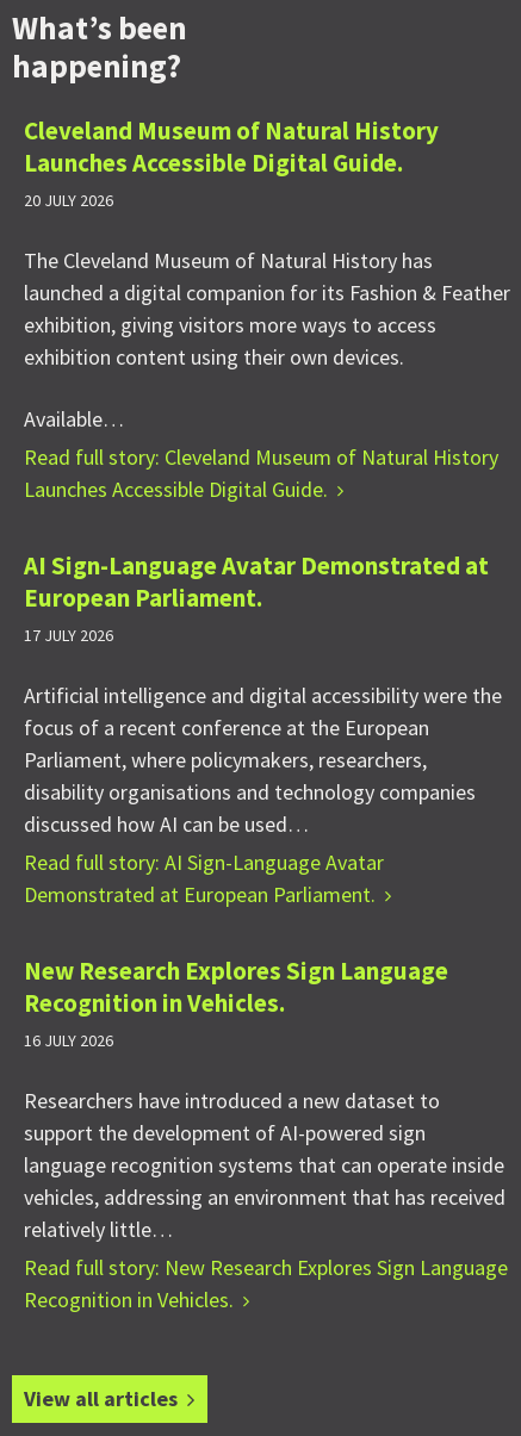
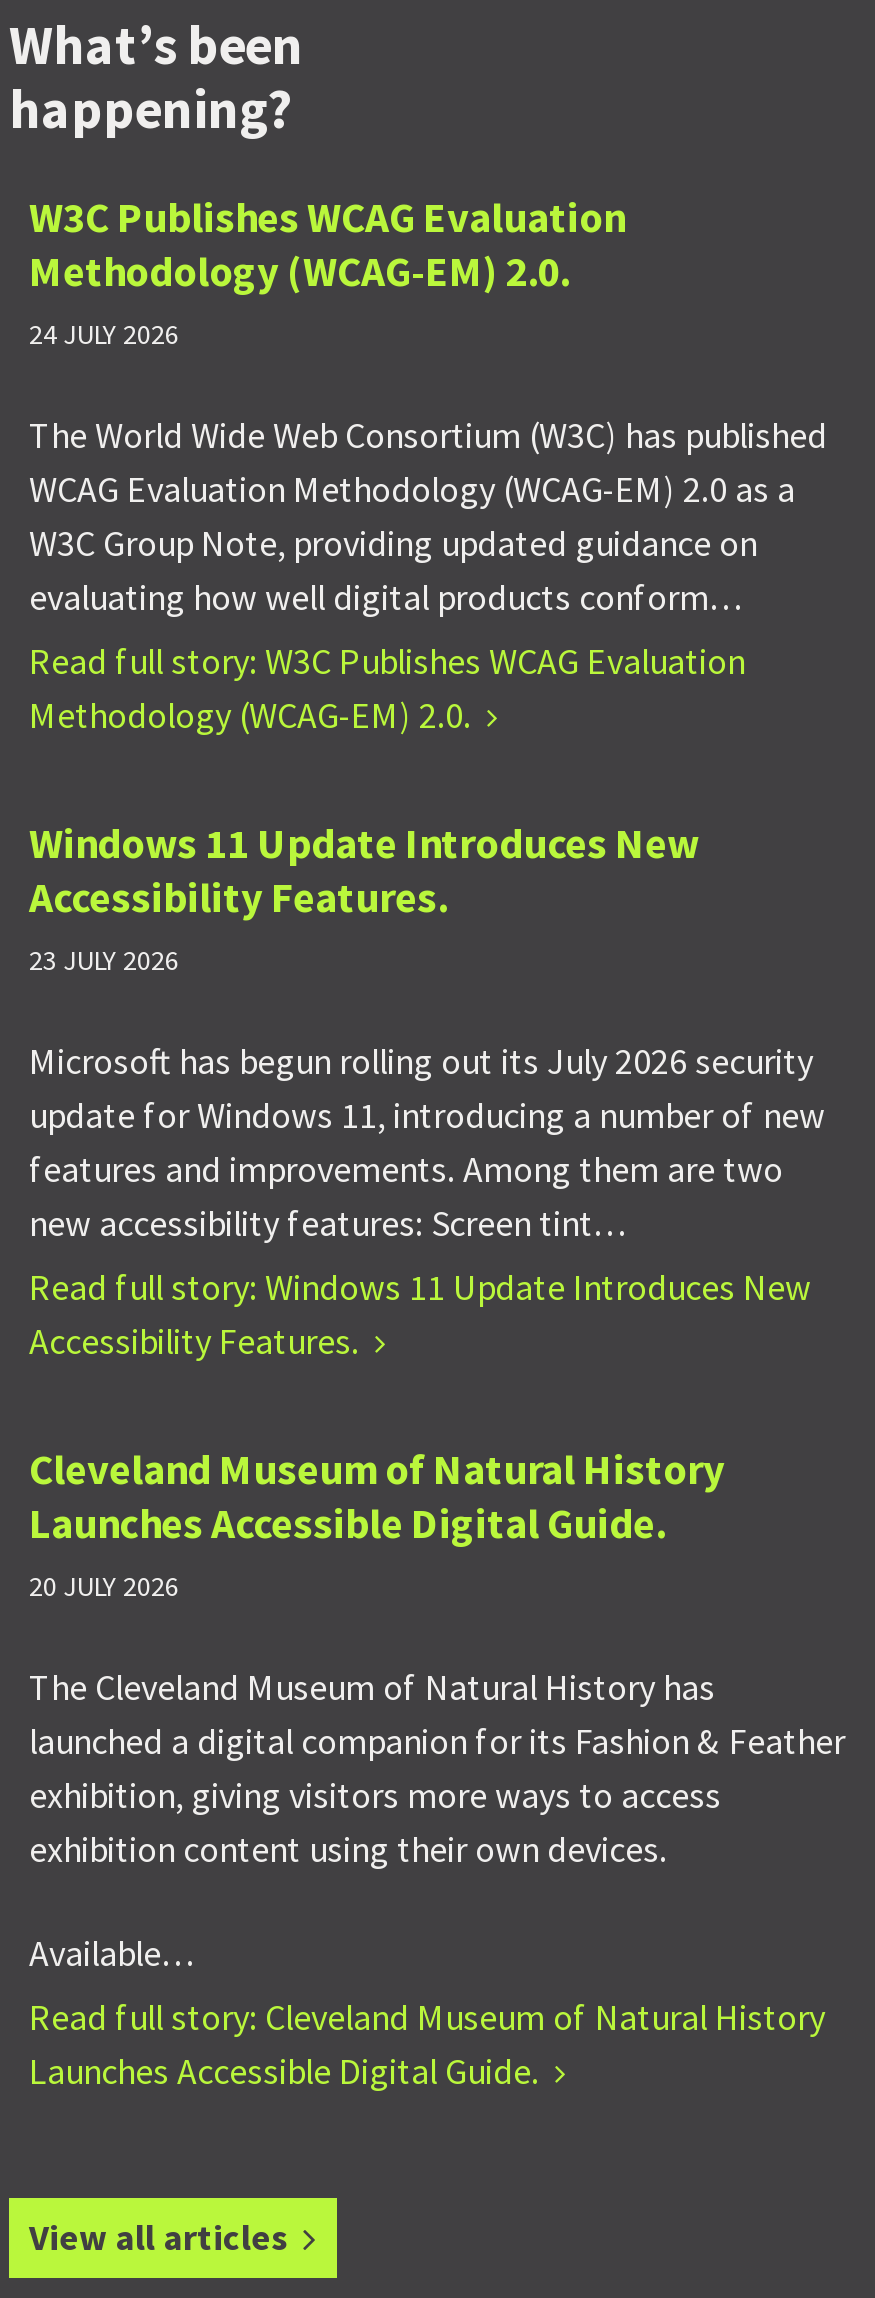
none -> [29,190,827,1364] W3C Publishes WCAG Evaluation | Methodology (WCAG-EM) 2.0. | 24 JULY 2026 | The World Wide Web Consortium (W3C) has published | WCAG Evaluation Methodology (WCAG-EM) 2.0 as a | W3C Group Note, providing updated guidance on | evaluating how well digital products conform… | Read full story: W3C Publishes WCAG Evaluation | Methodology (WCAG-EM) 2.0. | Windows 11 Update Introduces New | Accessibility Features. | 23 JULY 2026 | Microsoft has begun rolling out its July 2026 security | update for Windows 11, introducing a number of new | features and improvements. Among them are two | new accessibility features: Screen tint… | Read full story: Windows 11 Update Introduces New | Accessibility Features.
moved [24,114,510,503] -> [29,1442,845,2094]: Cleveland Museum of Natural History | Launches Accessible Digital Guide. | 20 JULY 2026 | ... | Read full story: Cleveland Museum of Natural History | Launches Accessible Digital Guide.
[24,549,508,1313] AI Sign-Language Avatar Demonstrated at | European Parliament. | 17 JULY 2026 | Artificial intelligence and digital accessibility were the | focus of a recent conference at the European | Parliament, where policymakers, researchers, | disability organisations and technology companies | discussed how AI can be used… | Read full story: AI Sign-Language Avatar | Demonstrated at European Parliament. | New Research Explores Sign Language | Recognition in Vehicles. | 16 JULY 2026 | Researchers have introduced a new dataset to | support the development of AI-powered sign | language recognition systems that can operate inside | vehicles, addressing an environment that has received | relatively little… | Read full story: New Research Explores Sign Language | Recognition in Vehicles. -> none

